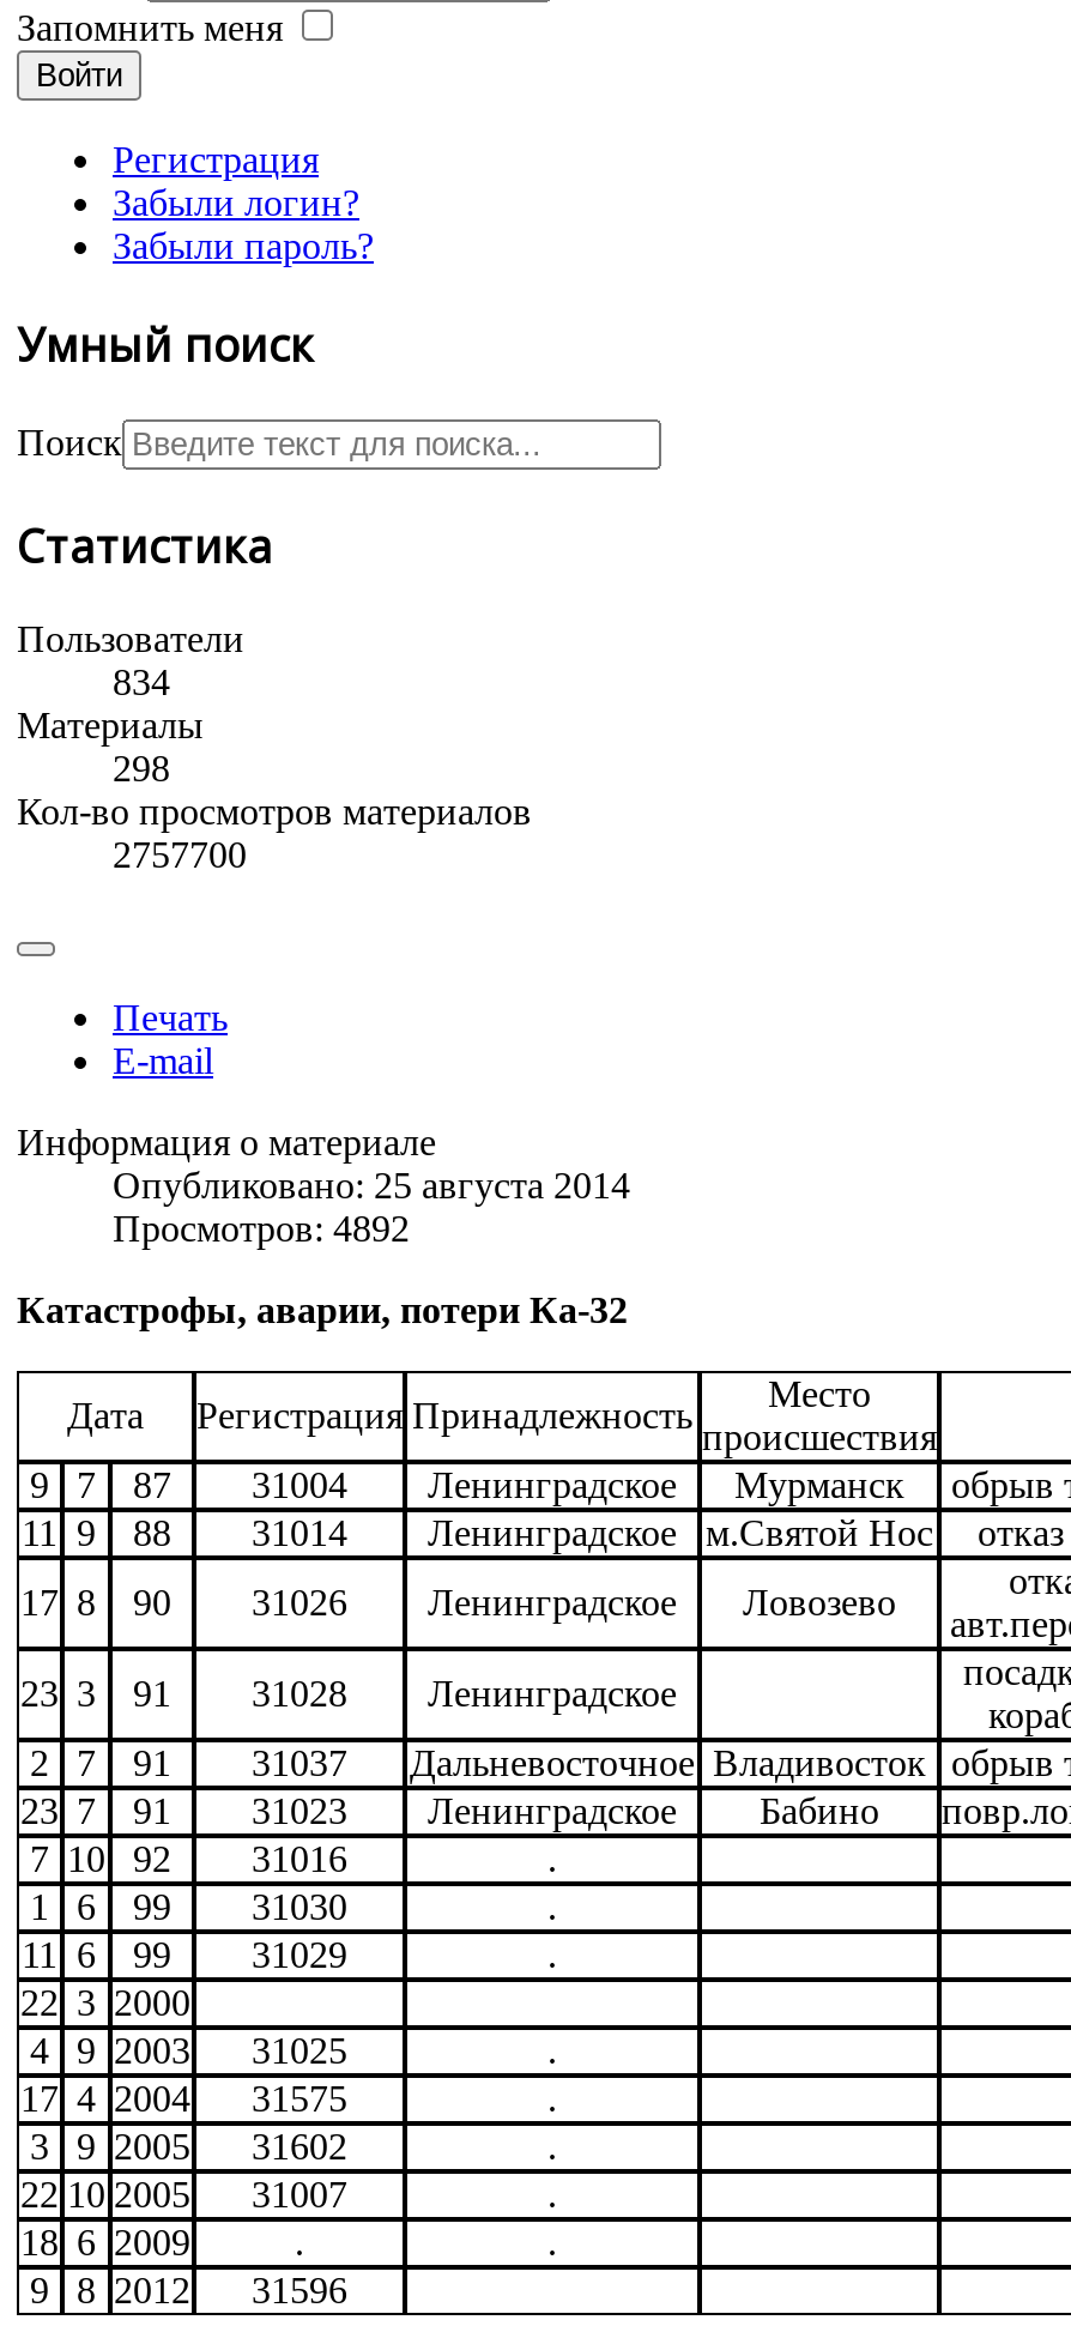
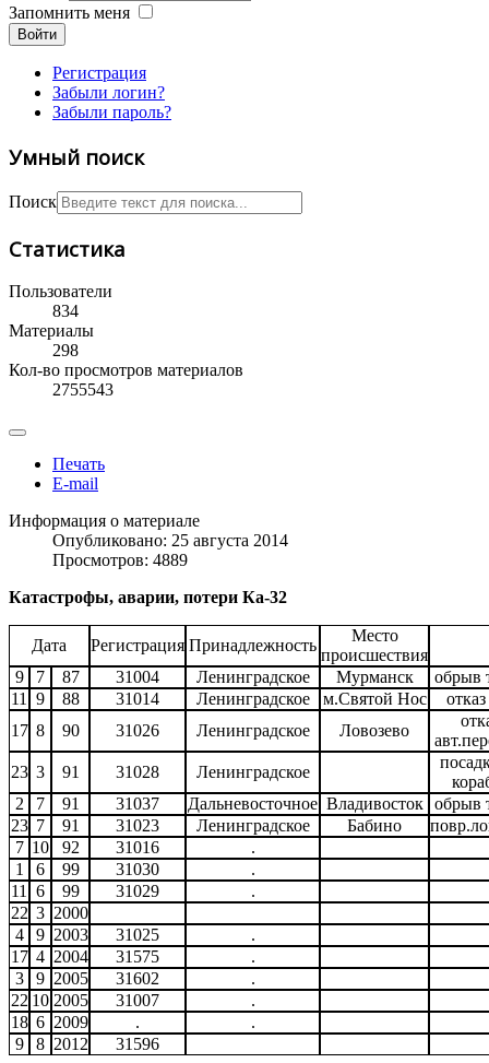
[113,835,247,876] 2757700 -> [52,381,114,399] 2755543
[113,1209,410,1249] Просмотров: 4892 -> [52,551,188,570] Просмотров: 4889

